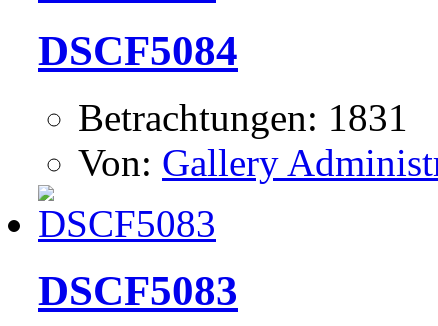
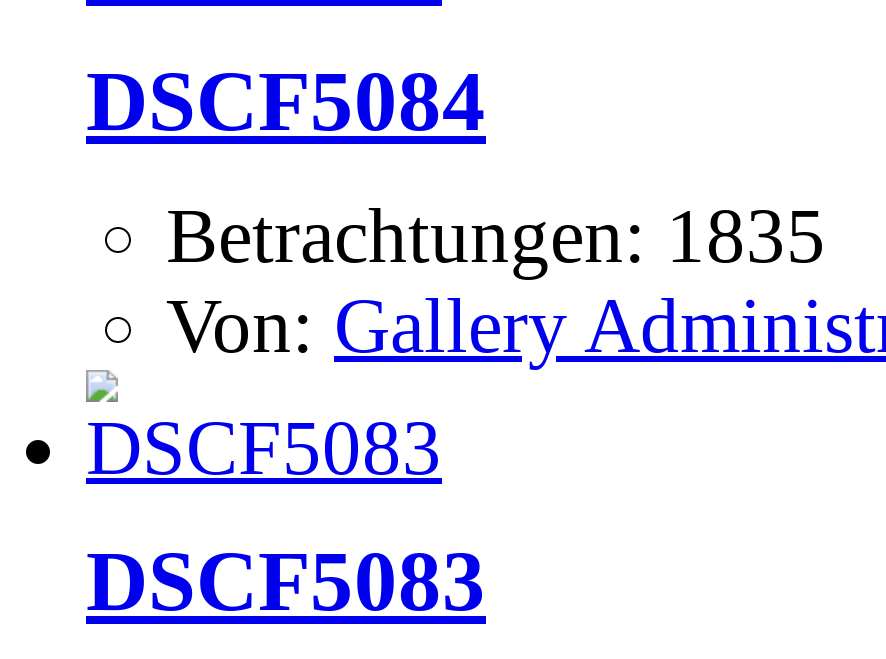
[78,96,408,139] Betrachtungen: 1831 -> [166,193,826,279] Betrachtungen: 1835

